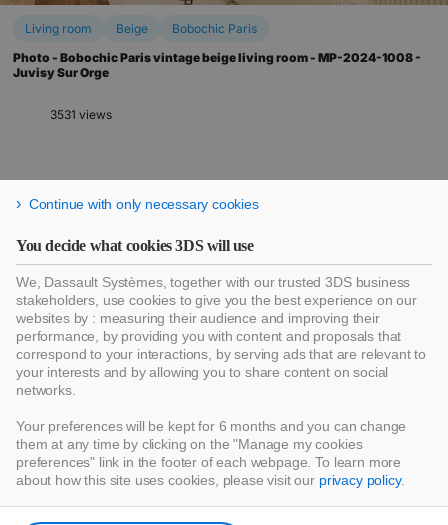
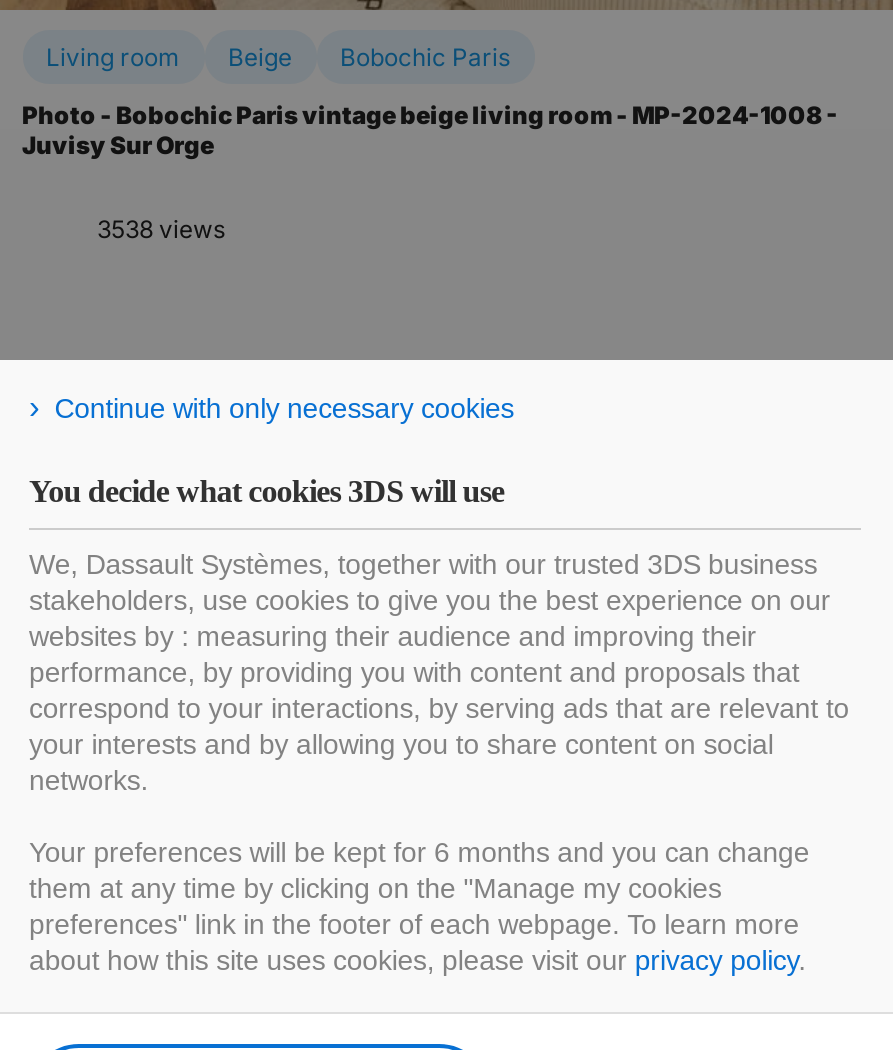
[50,107,112,122] 3531 views -> [97,214,225,244] 3538 views

